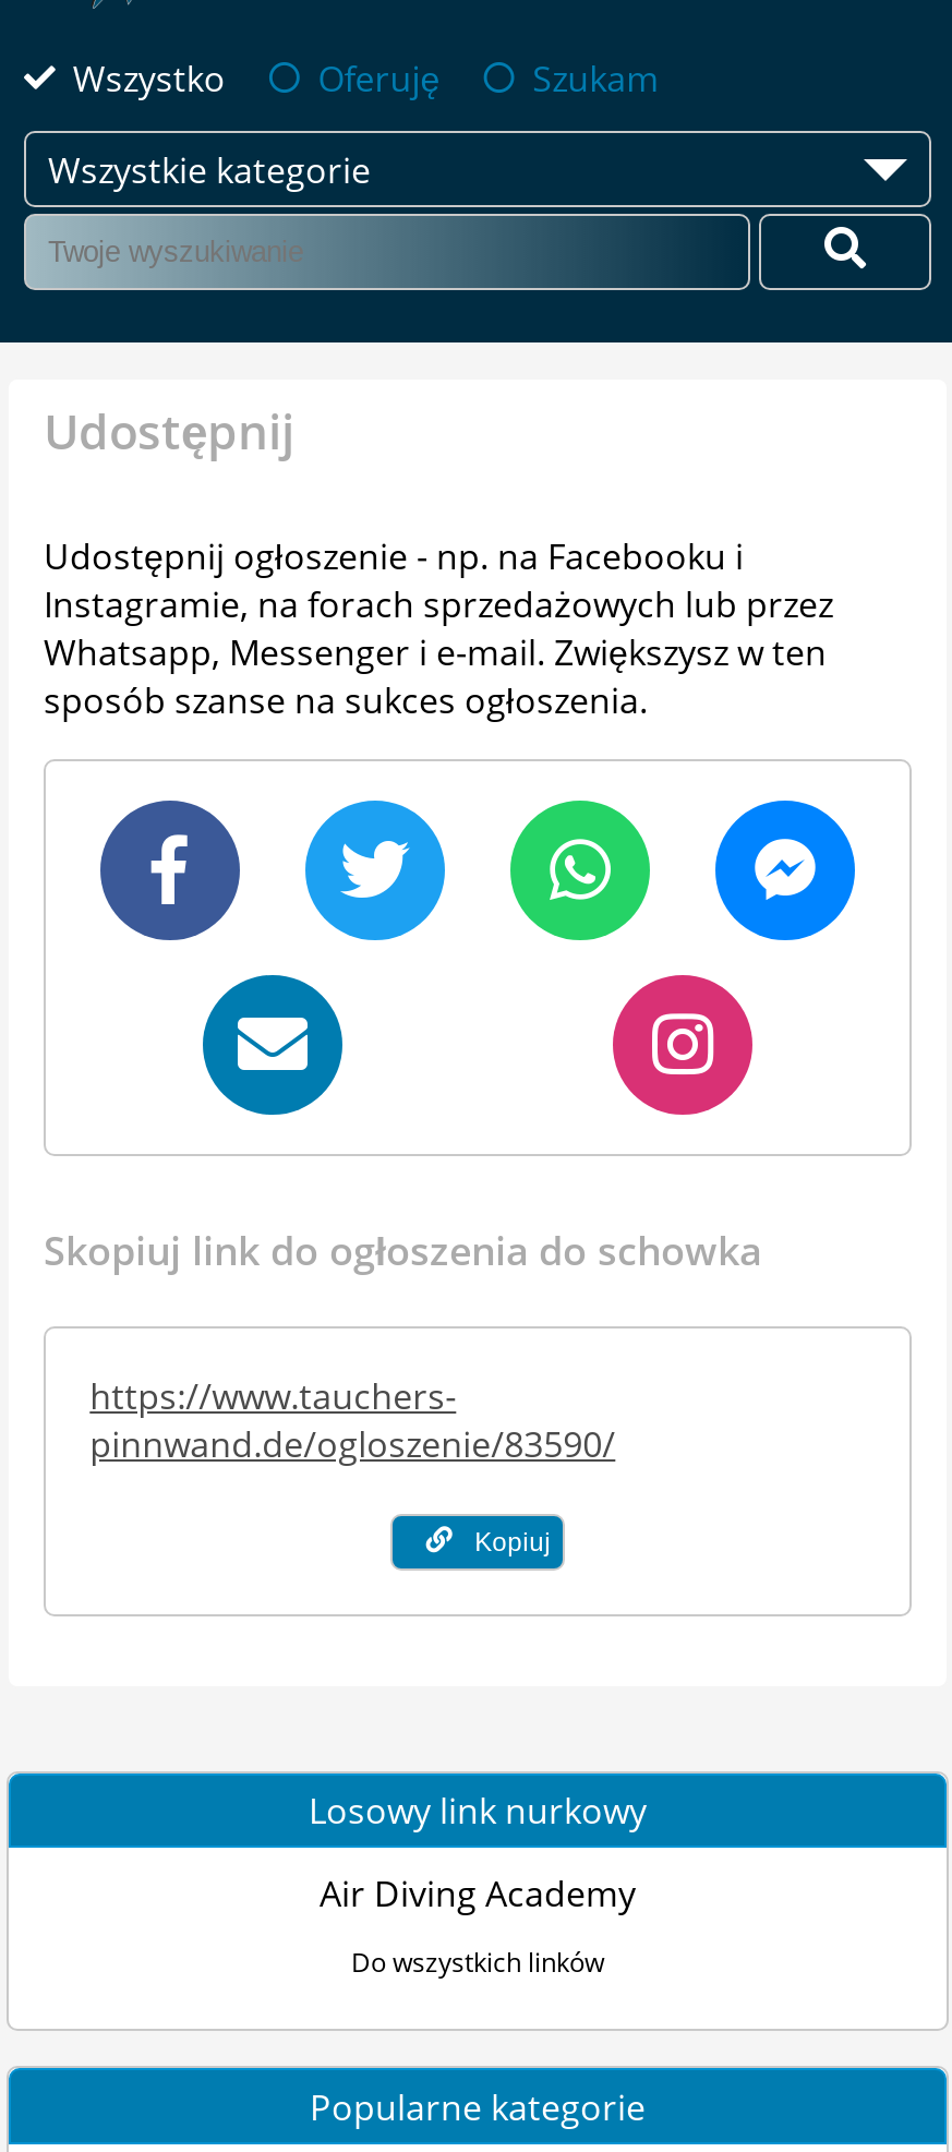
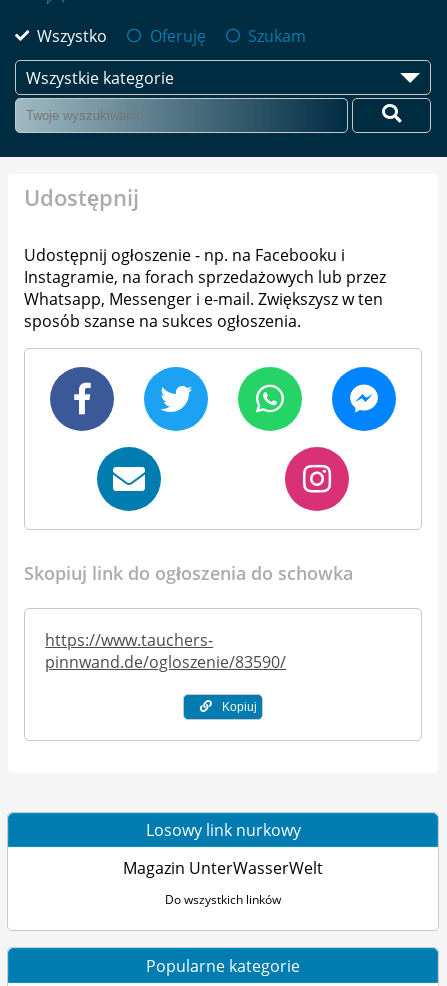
[320,1870,636,1918] Air Diving Academy -> [123,857,323,879] Magazin UnterWasserWelt

